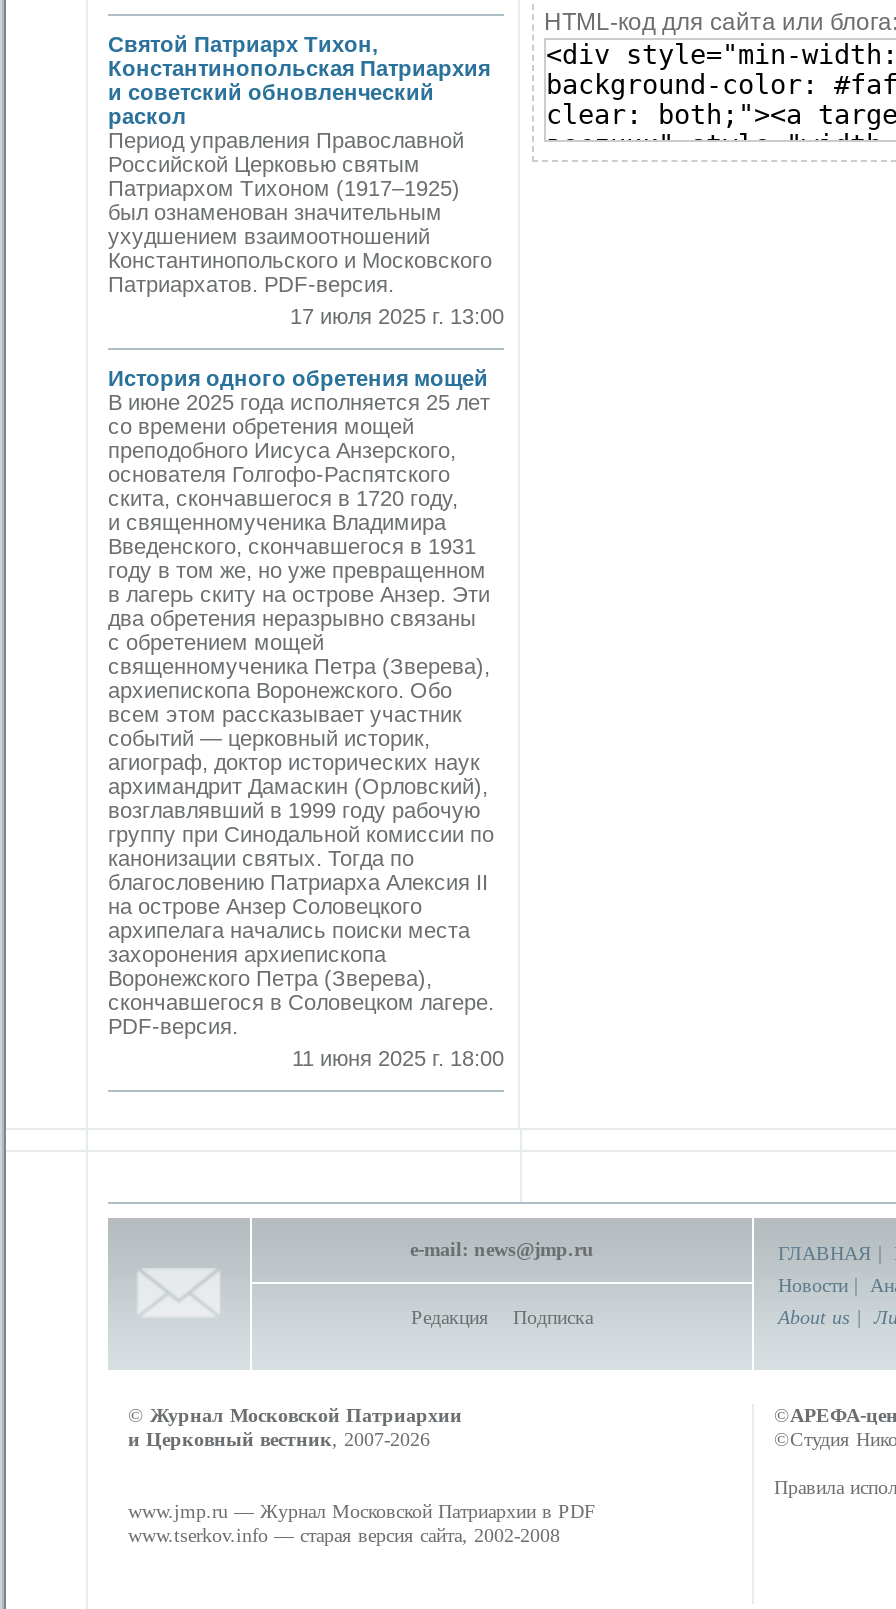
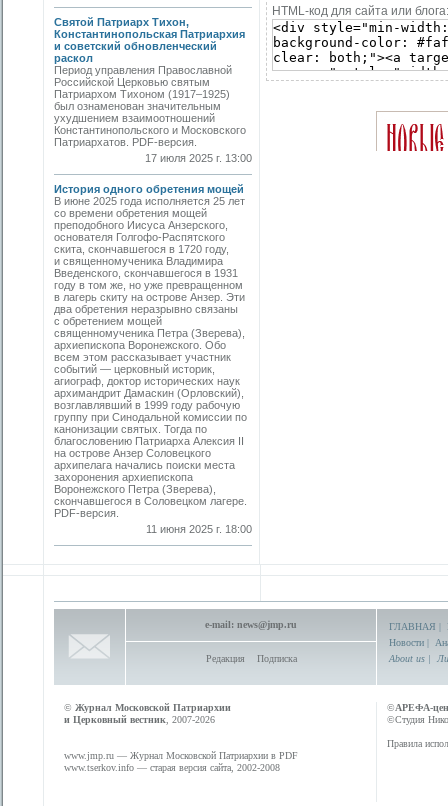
none -> [375,110,445,152] [image]

